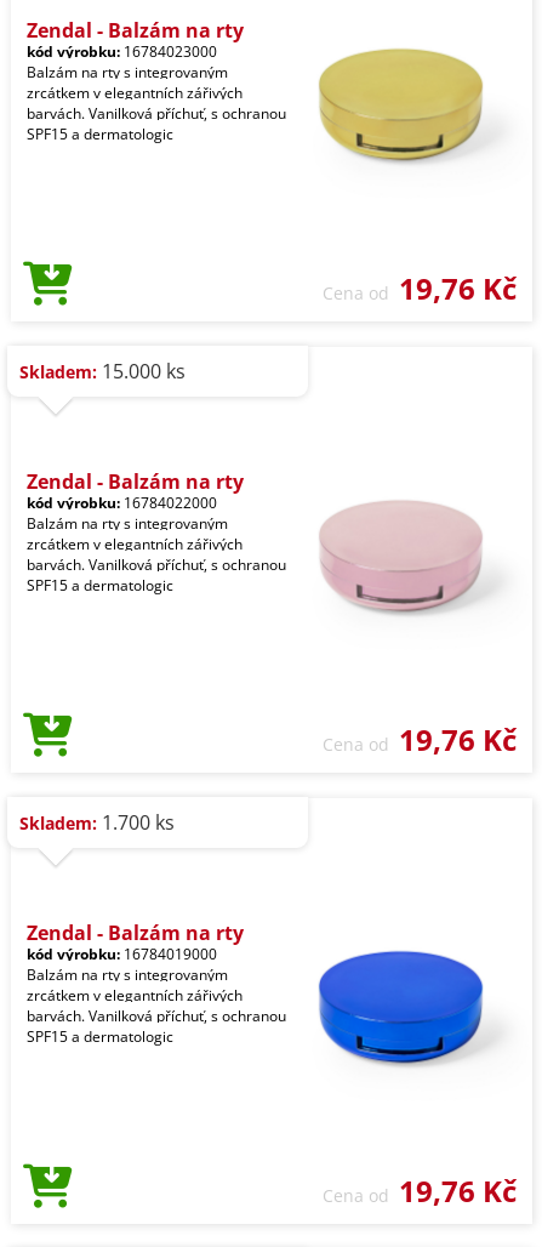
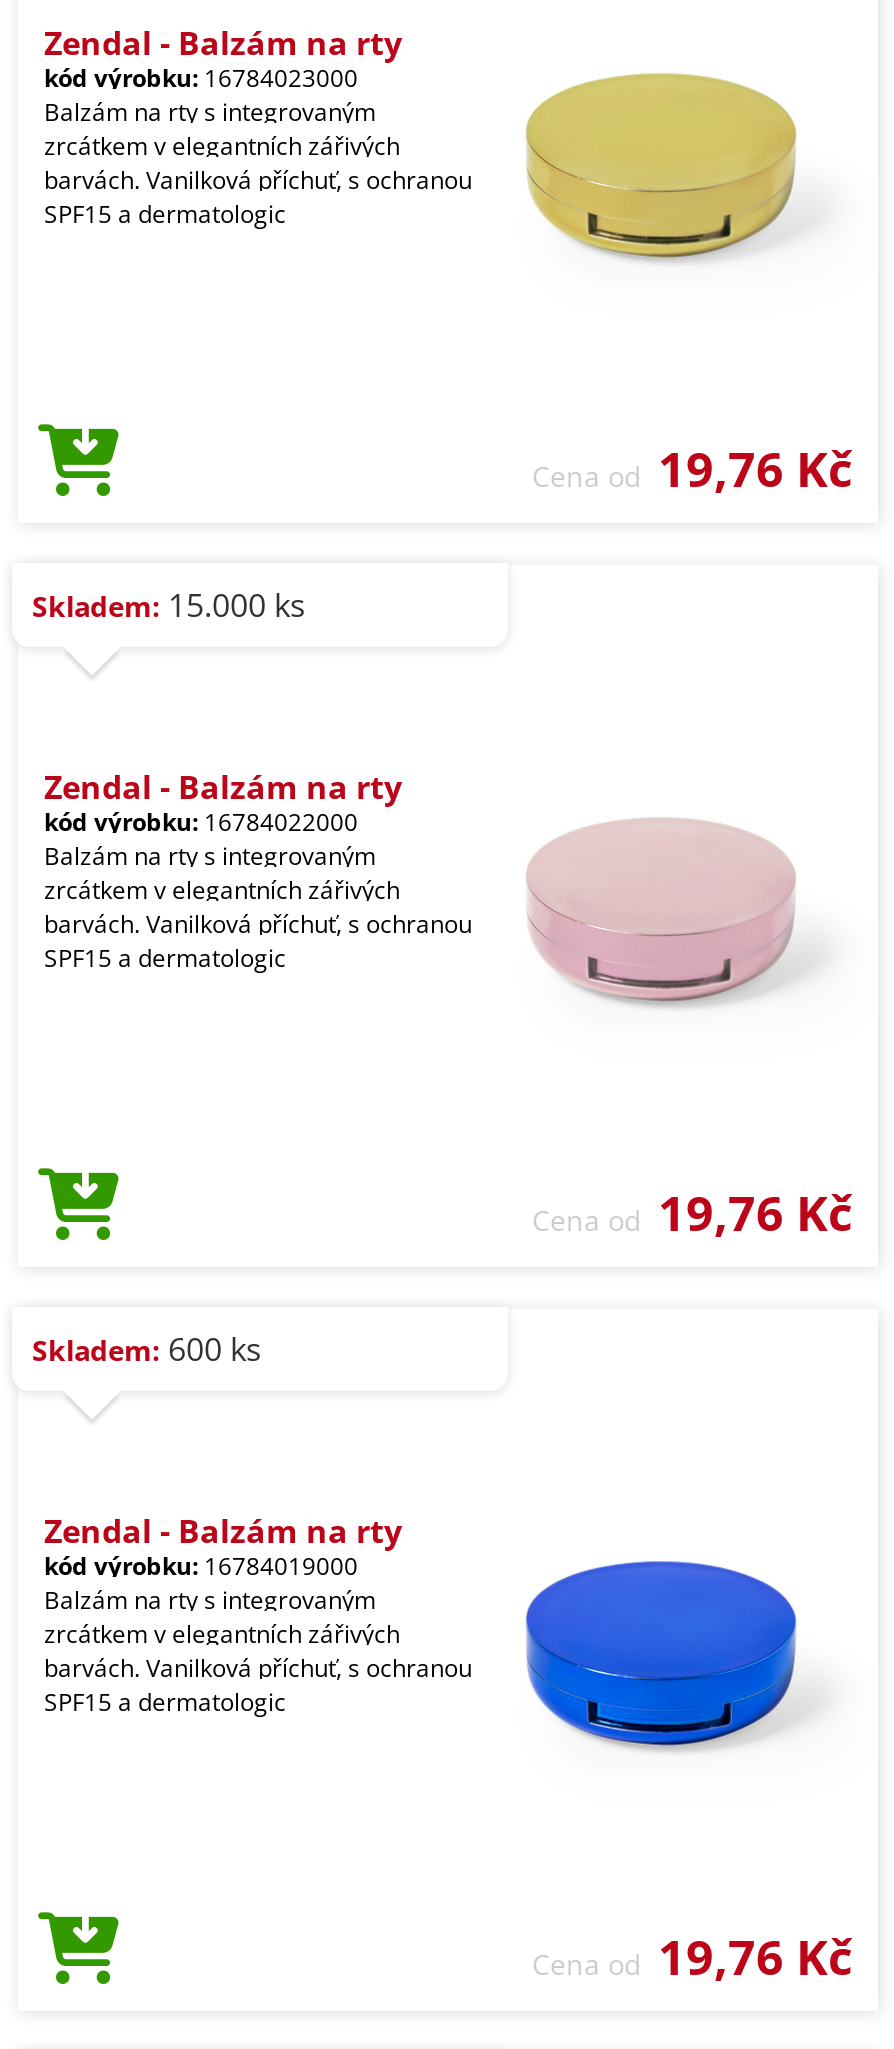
[19,809,175,836] Skladem: 1.700 ks -> [32,1327,262,1371] Skladem: 600 ks

